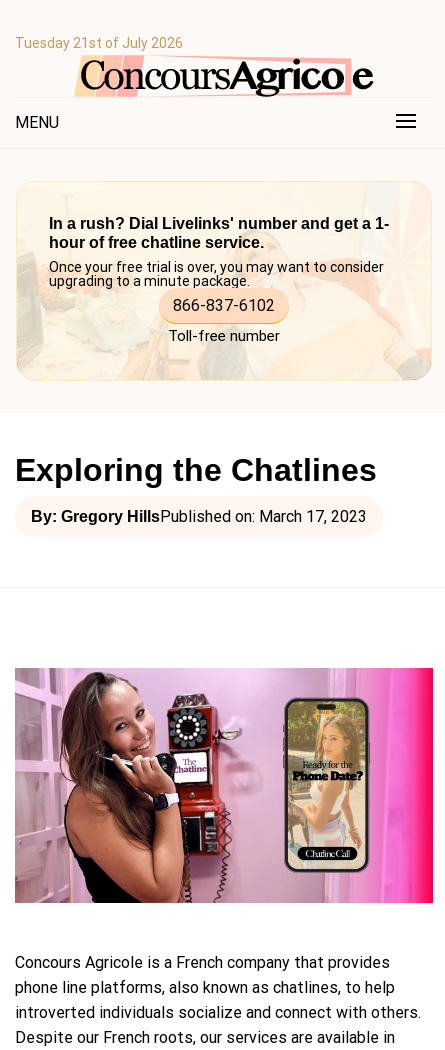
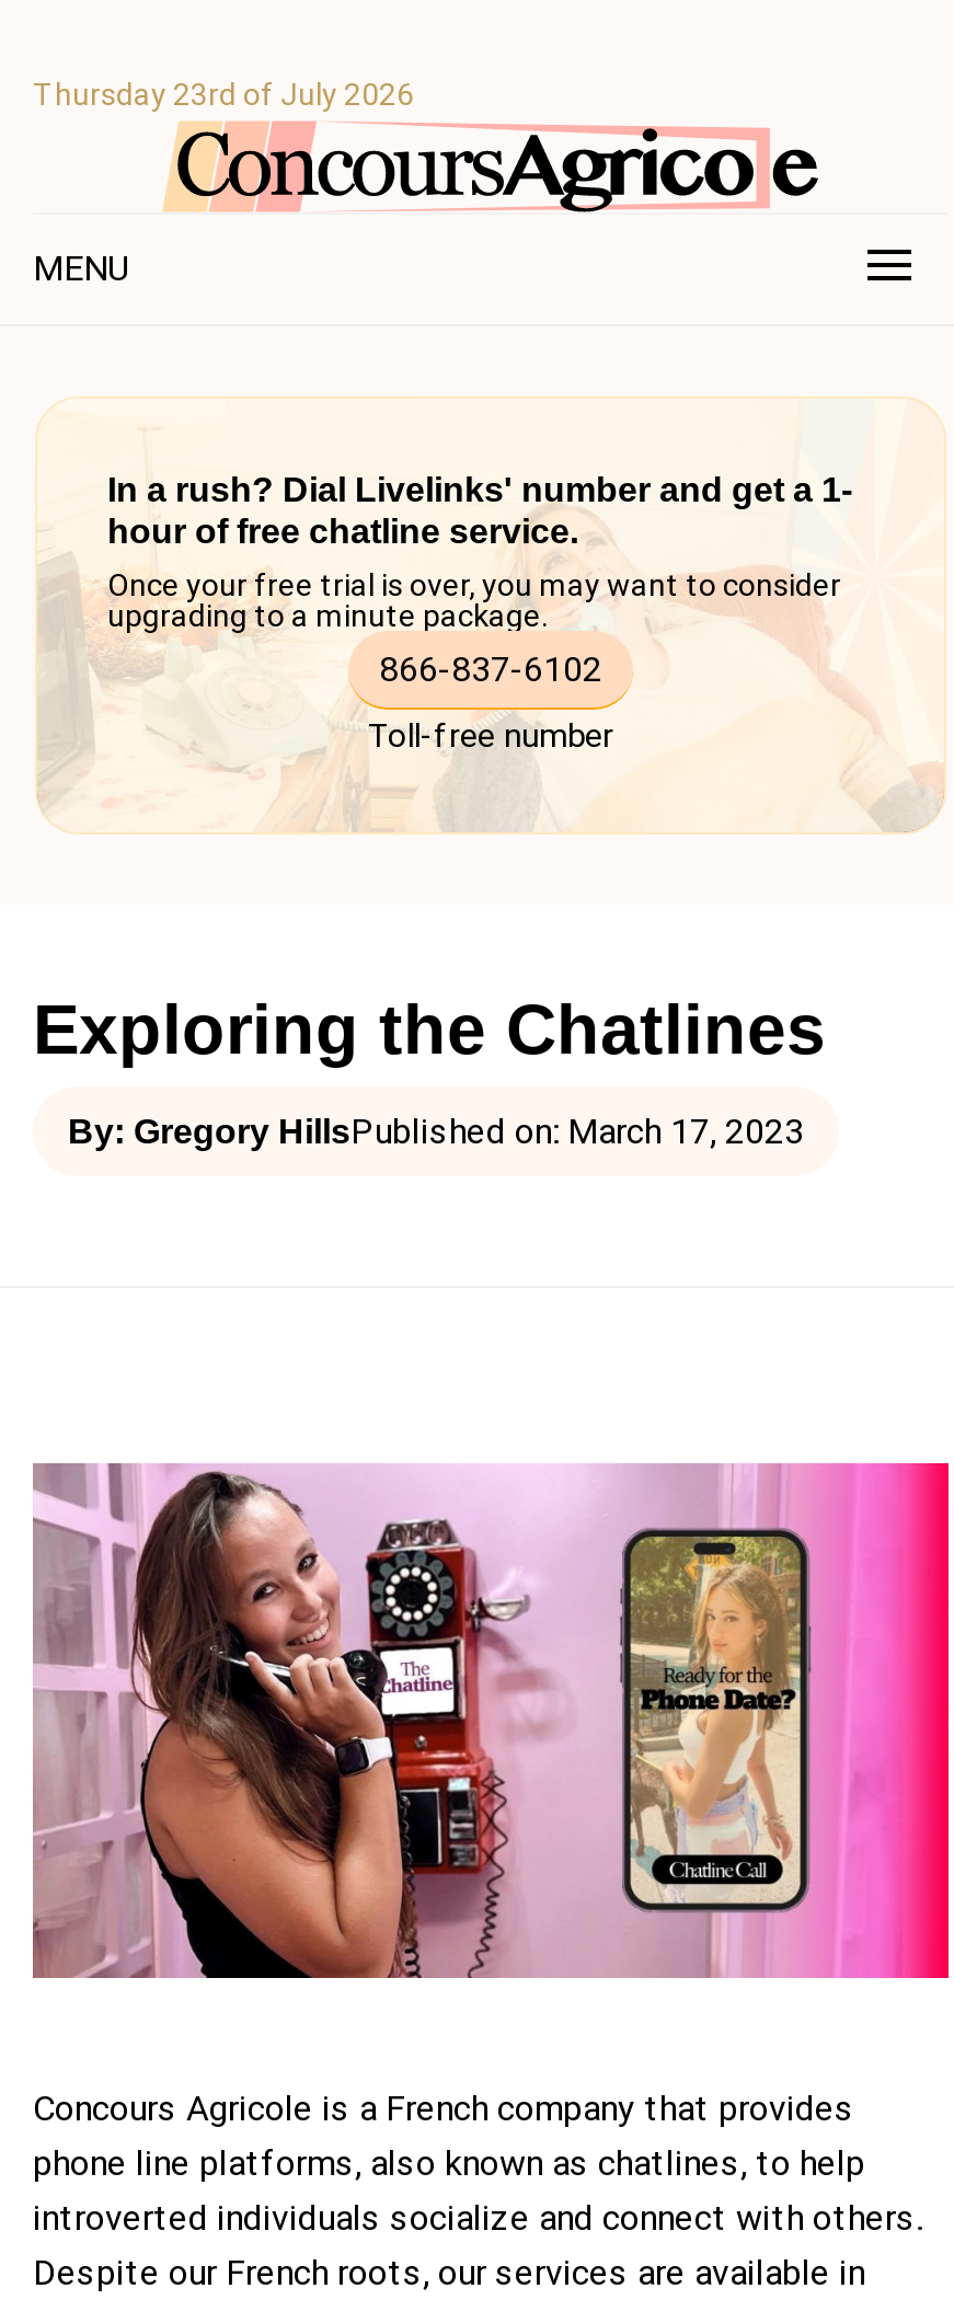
[15,35,183,51] Tuesday 21st of July 2026 -> [33,77,414,112] Thursday 23rd of July 2026

